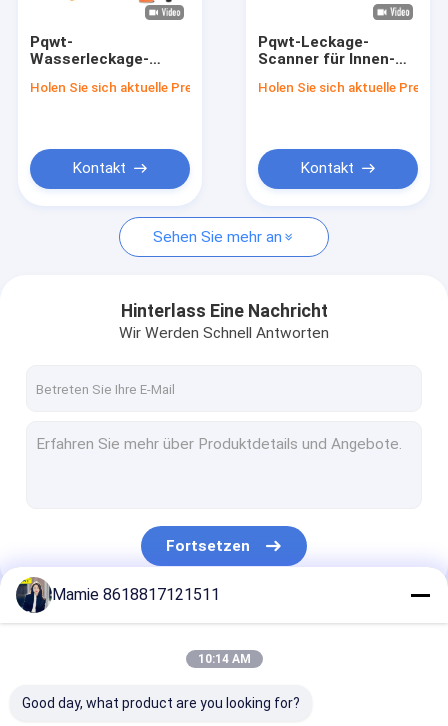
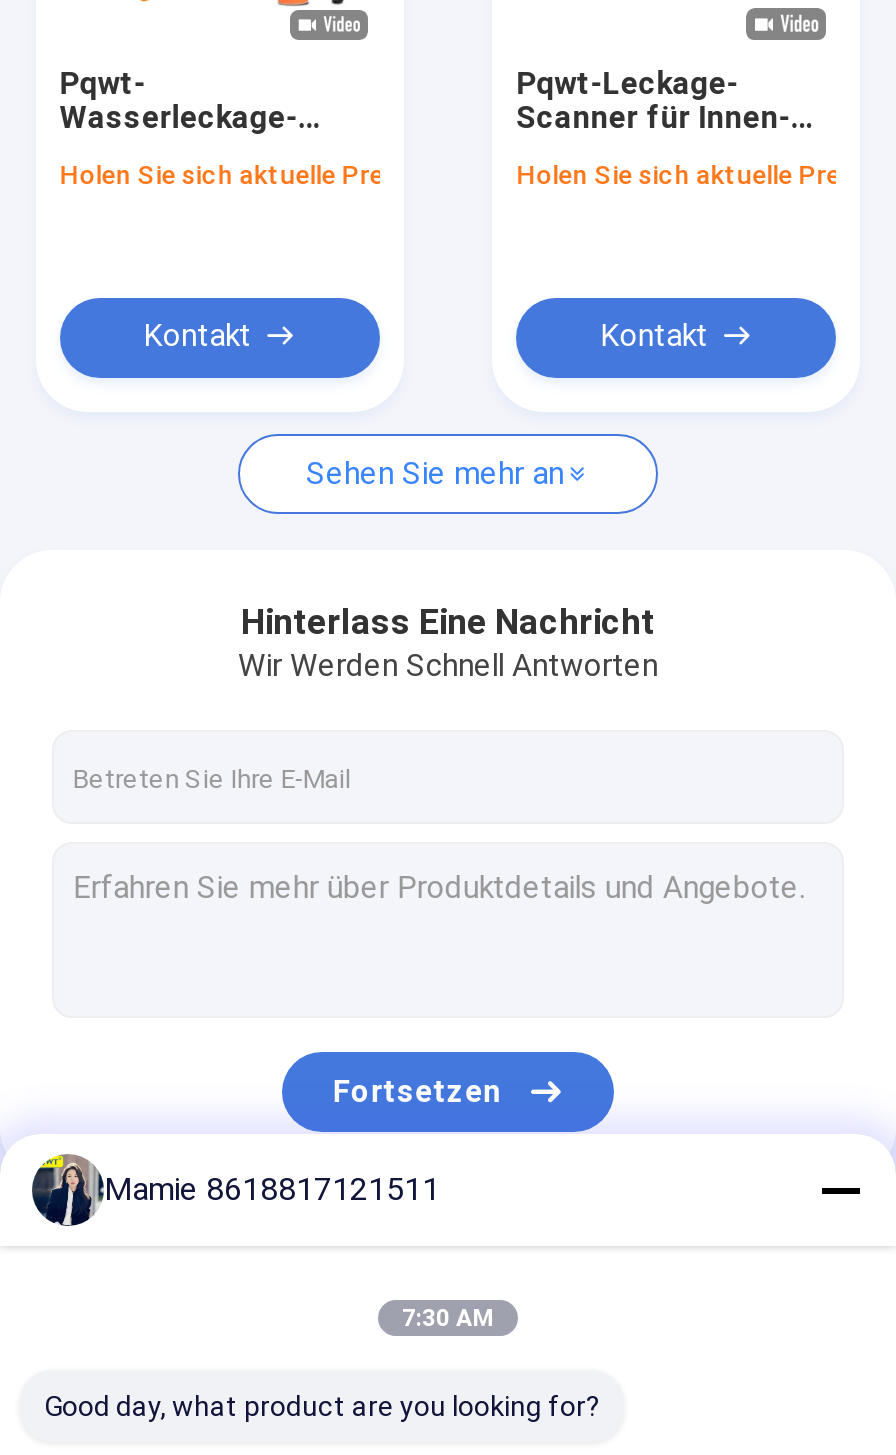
[197,652,250,666] 10:14 AM -> [402,1304,494,1332] 7:30 AM

